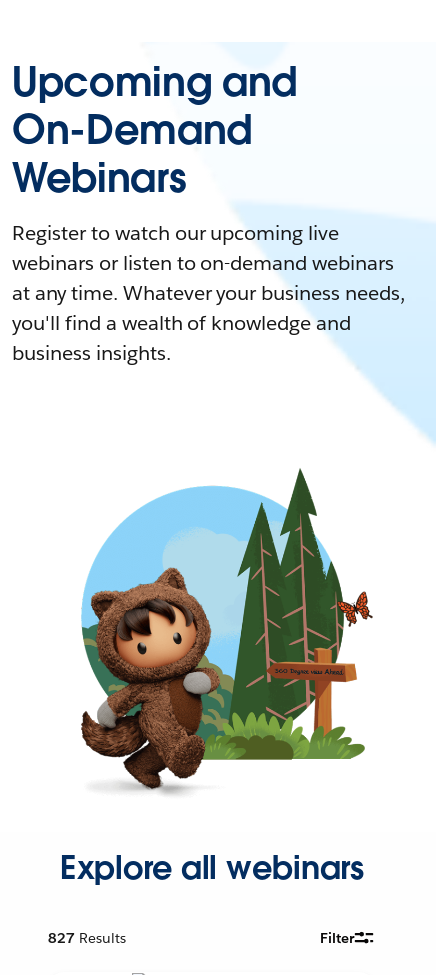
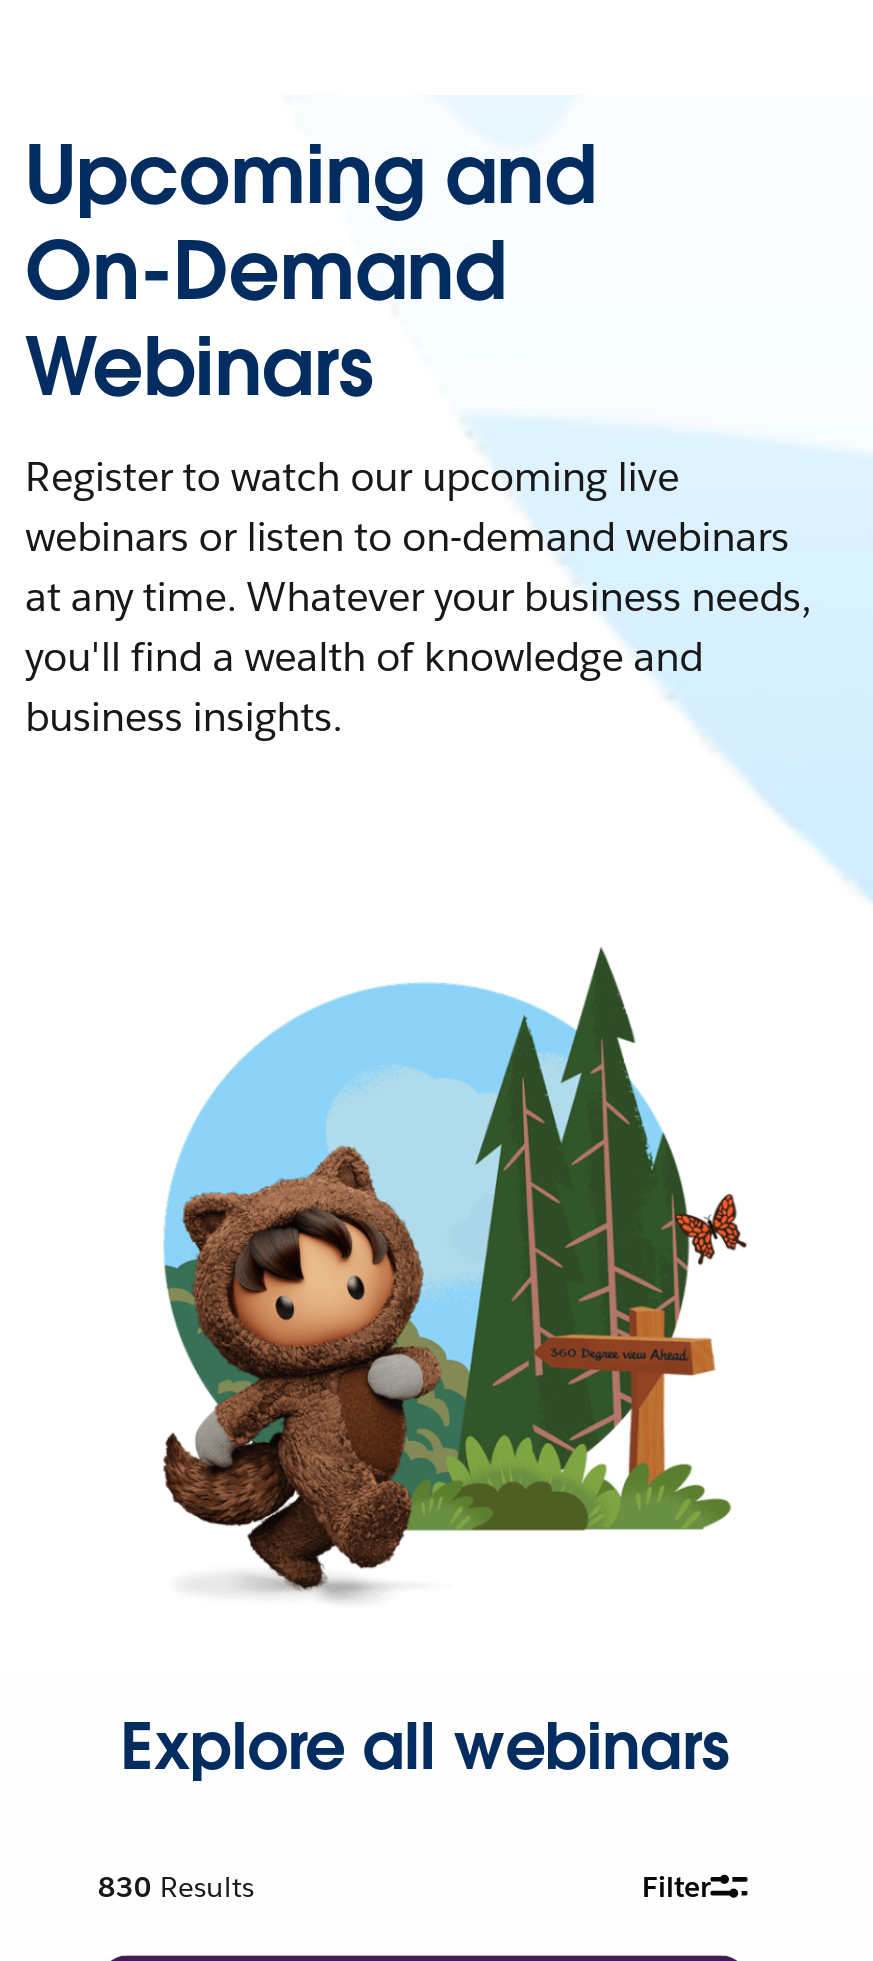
[48,929,126,947] 827 Results -> [98,1869,254,1905] 830 Results

